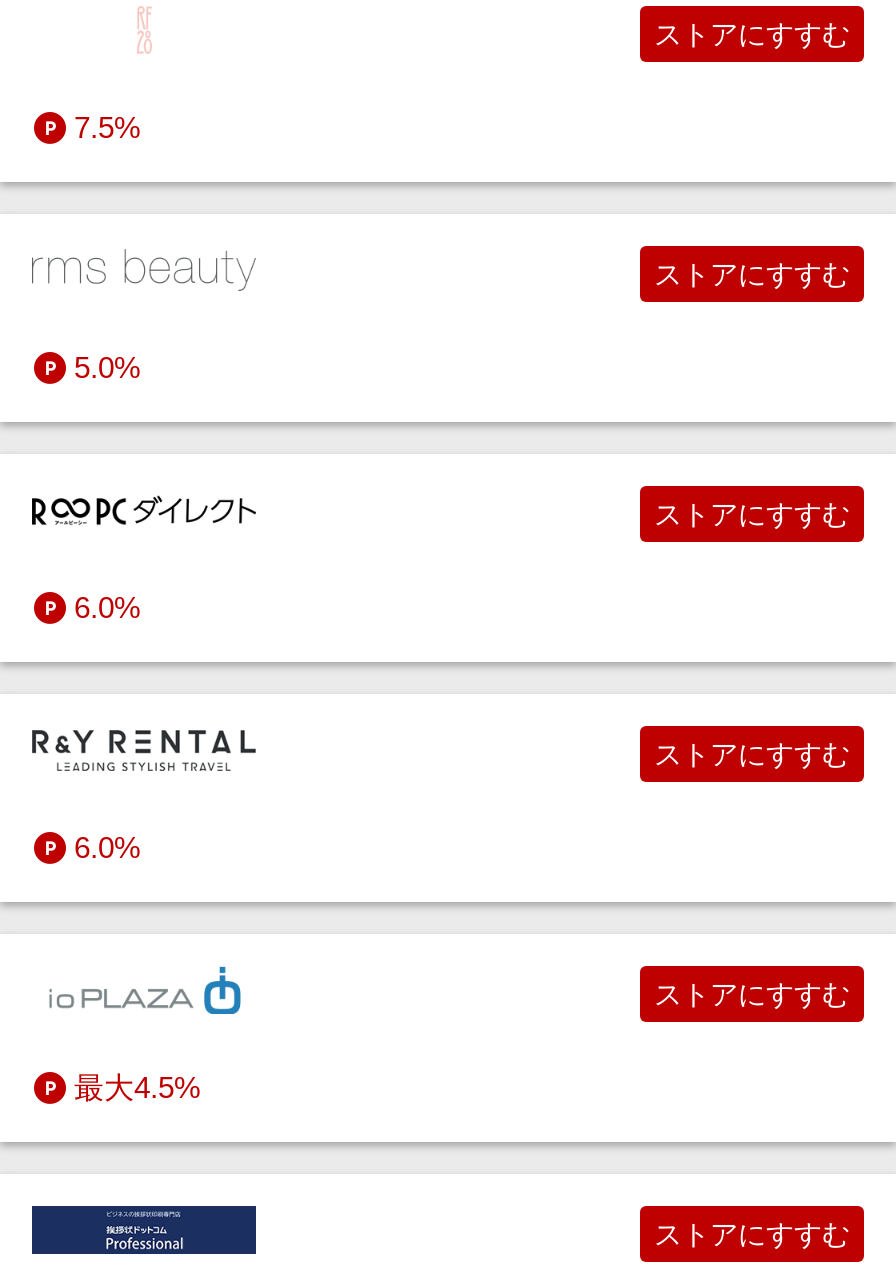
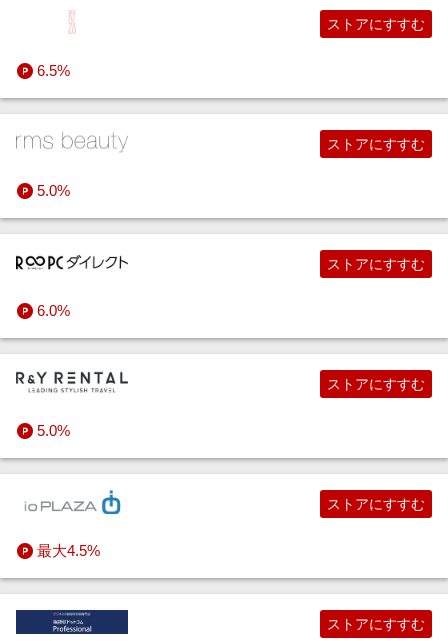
[74,110,140,144] 7.5% -> [37,62,70,79] 6.5%
[74,830,140,864] 6.0% -> [37,422,70,439] 5.0%

